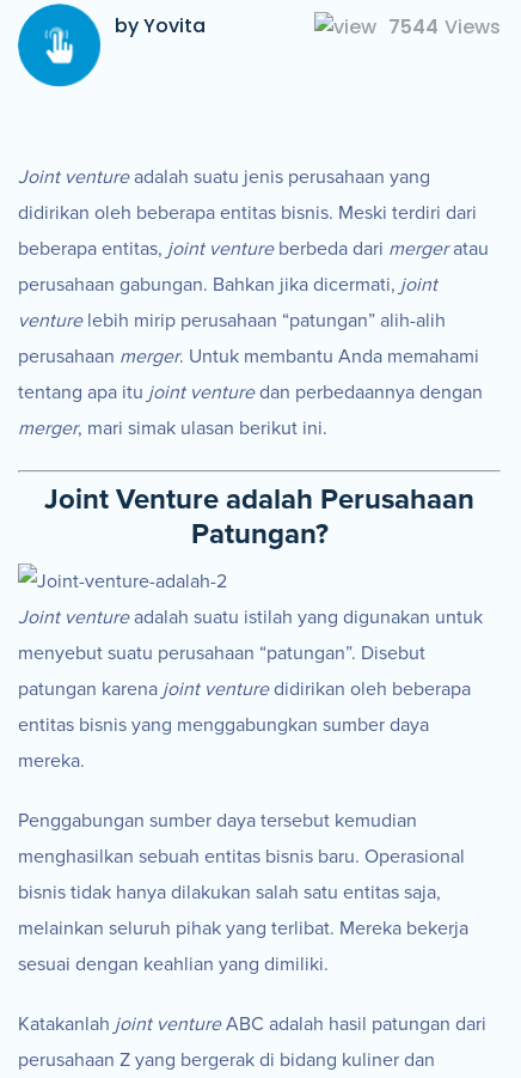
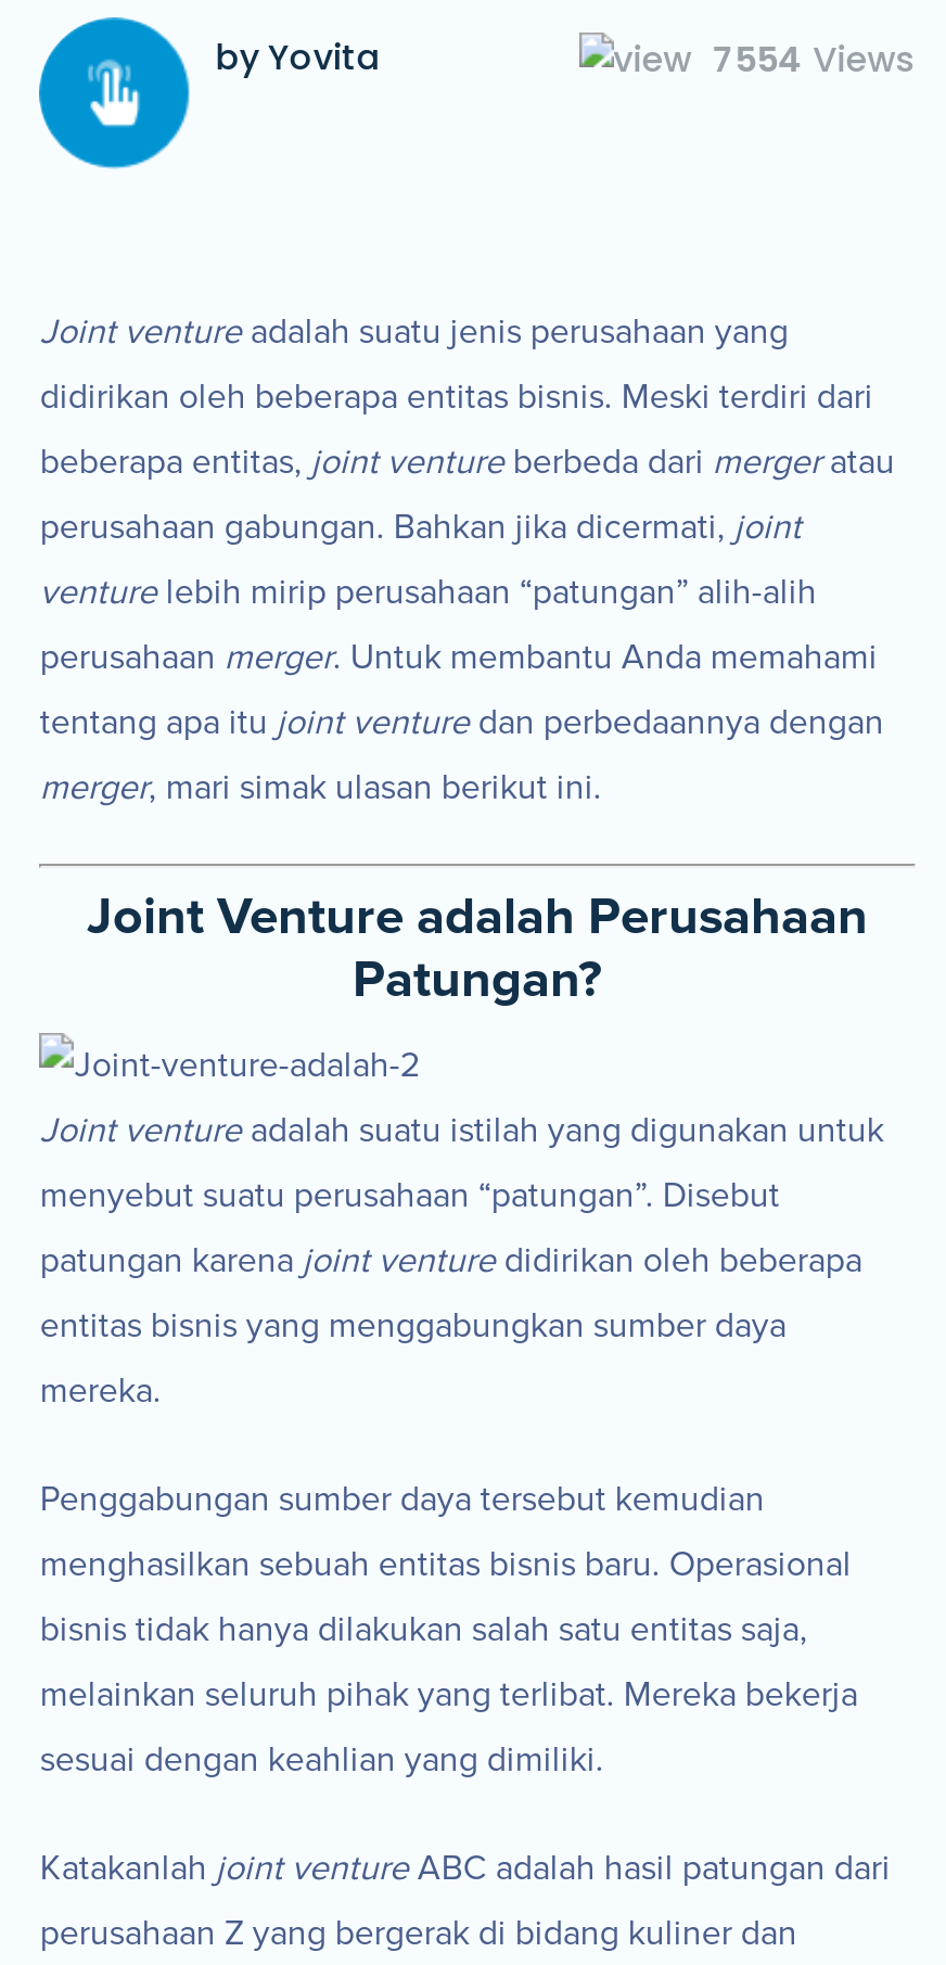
[388,13,500,40] 7544 Views -> [713,34,915,84] 7554 Views

